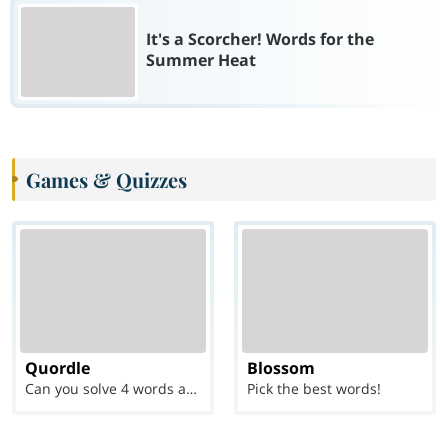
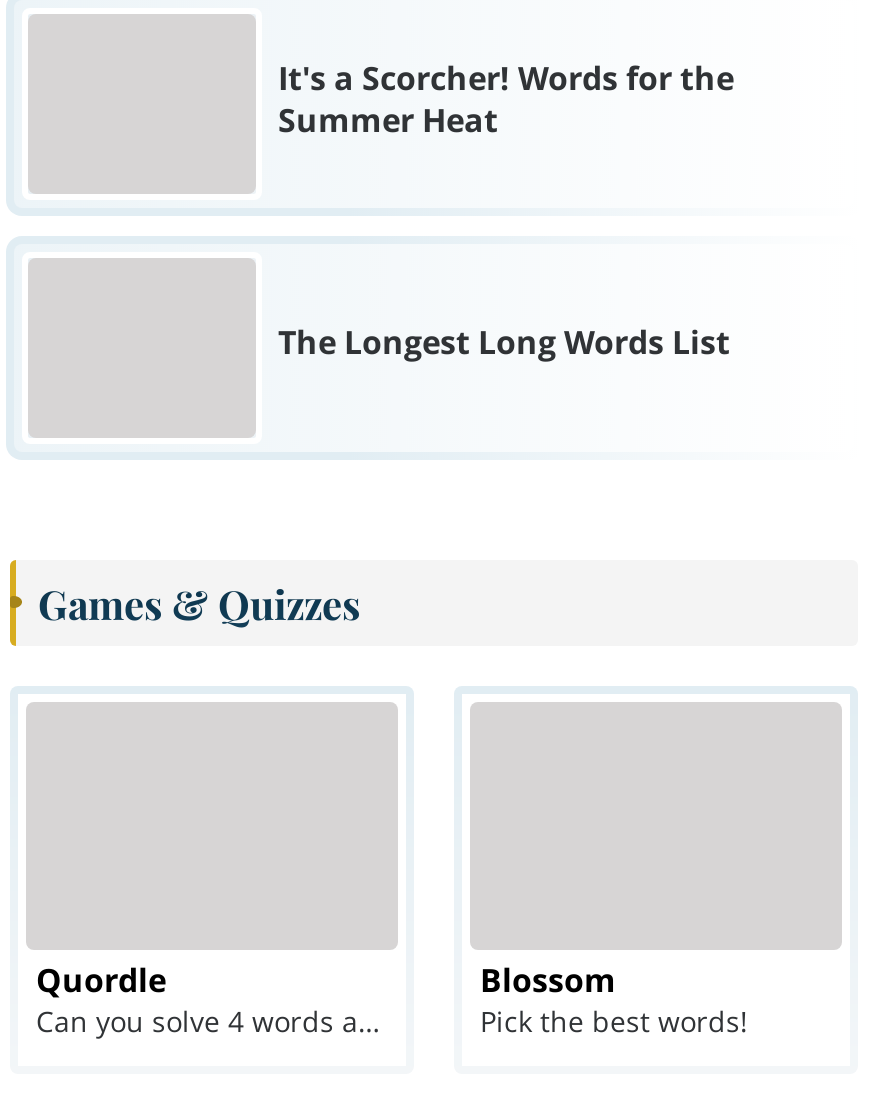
none -> [278,321,730,365] The Longest Long Words List

